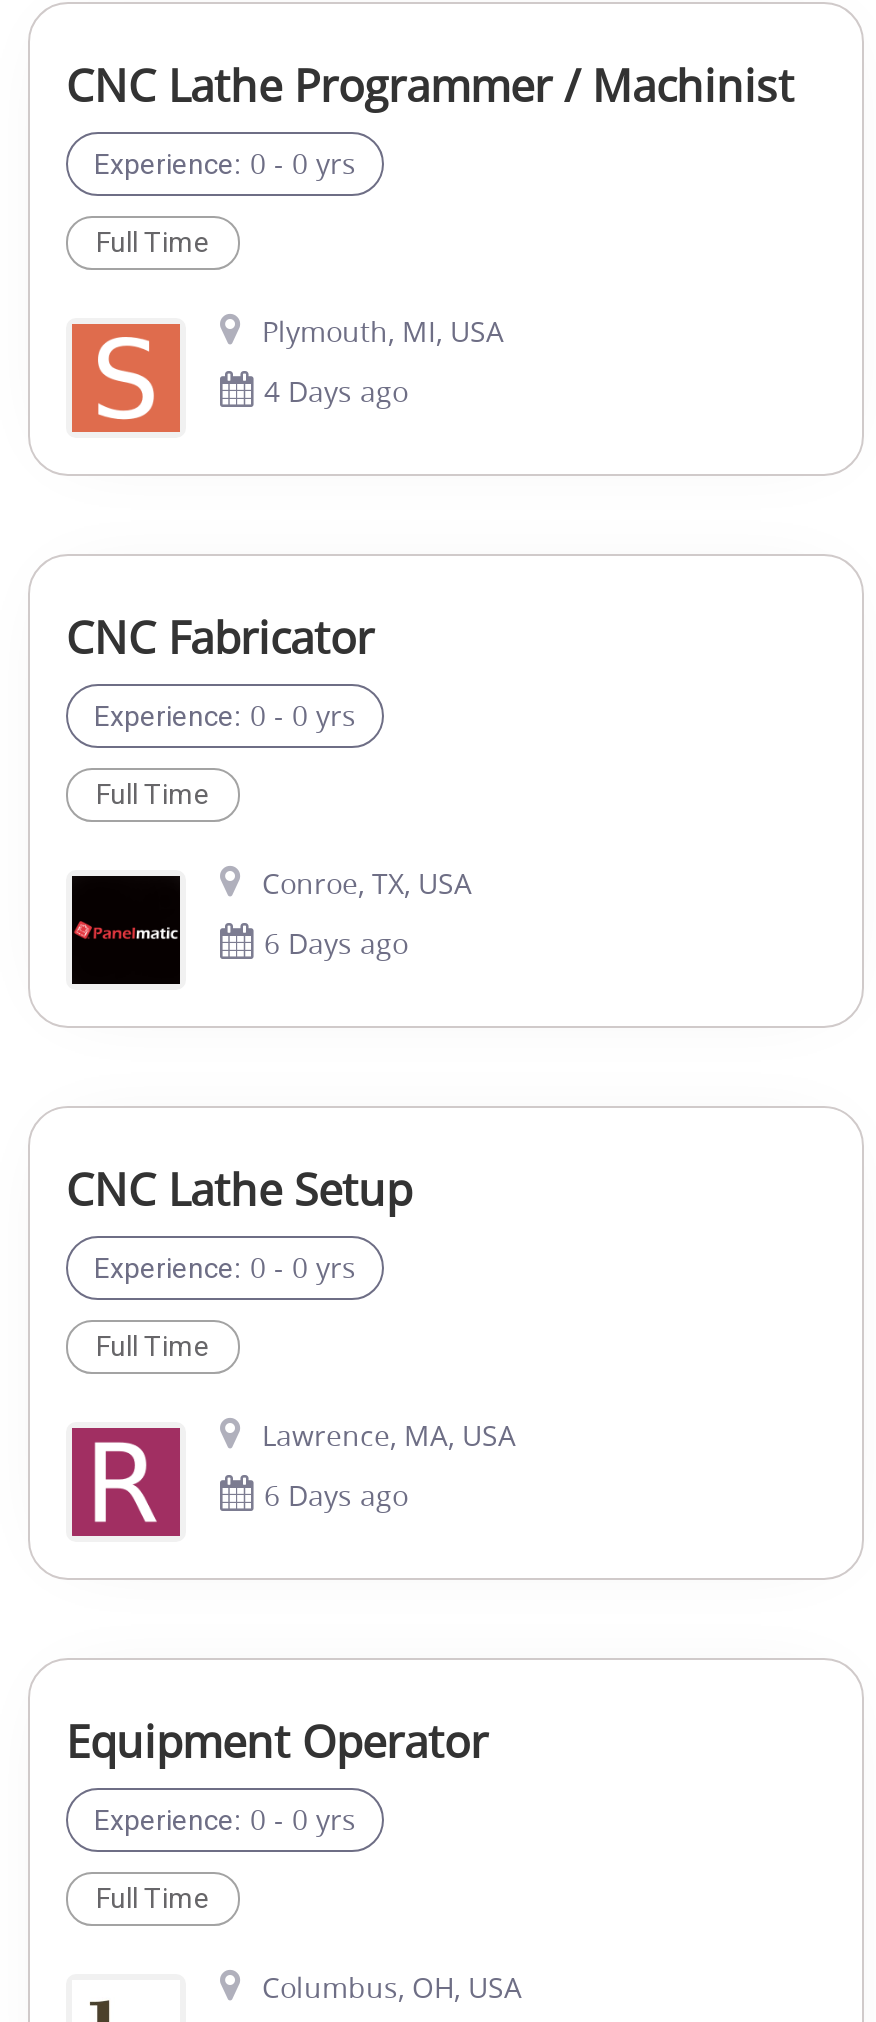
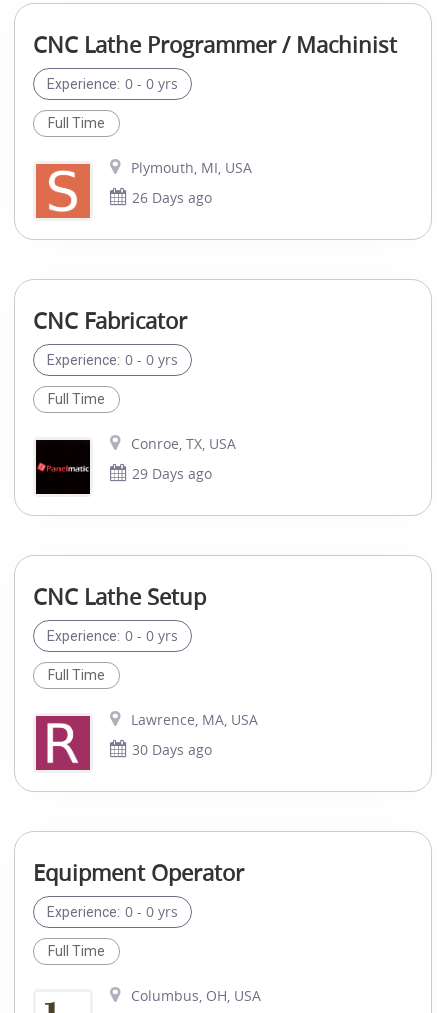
[264,372,408,410] 4 Days ago -> [132,188,212,207] 26 Days ago
[264,924,408,962] 6 Days ago -> [132,464,212,483] 29 Days ago
[264,1476,408,1514] 6 Days ago -> [132,740,212,759] 30 Days ago

